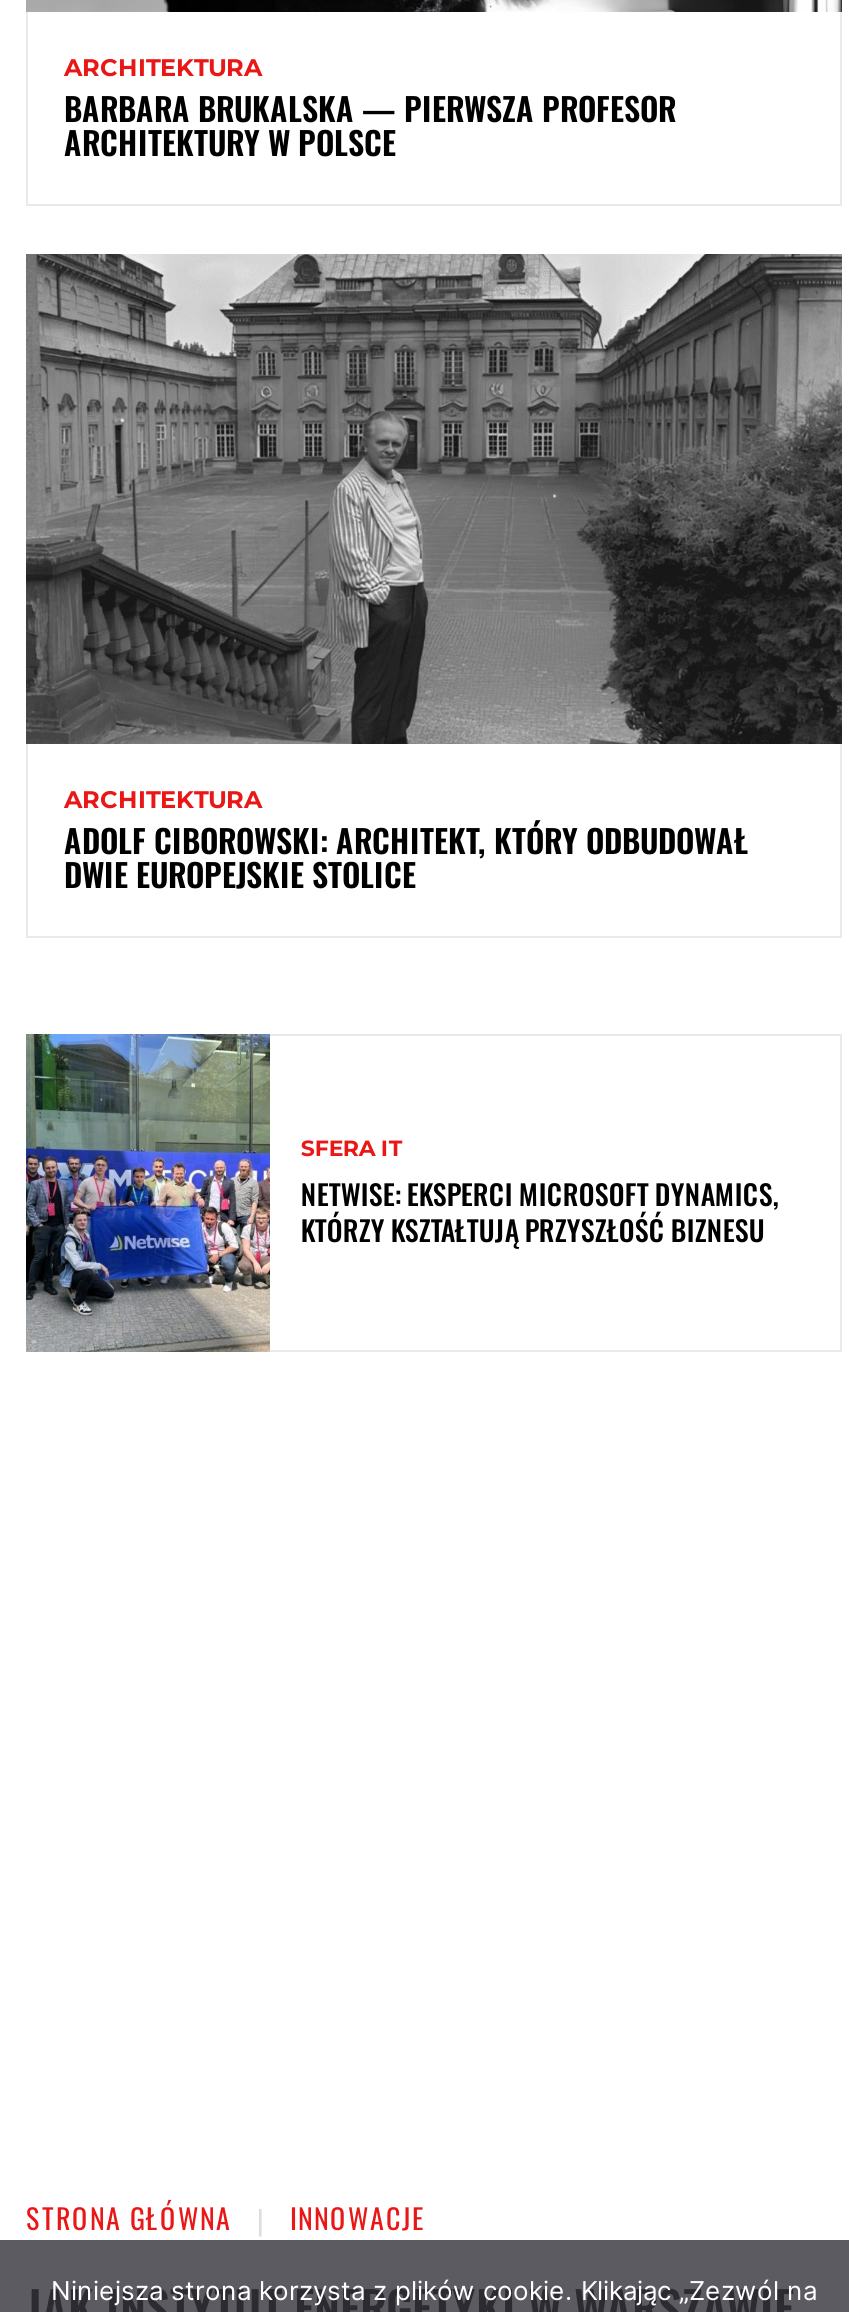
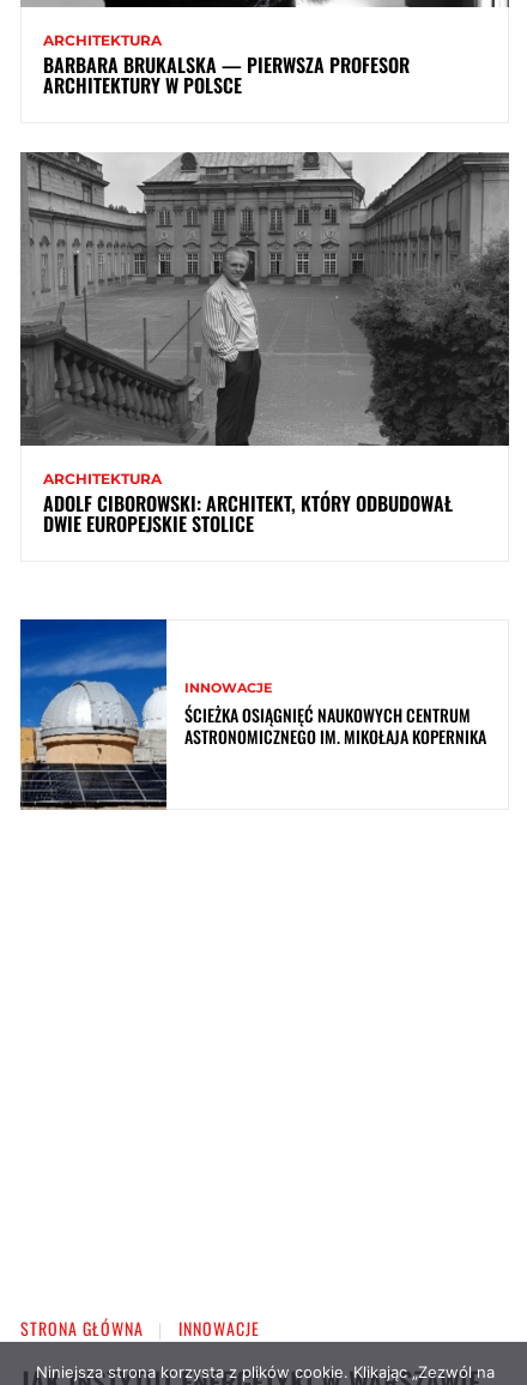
[24,1032,779,1352] [image] | SFERA IT | NETWISE: EKSPERCI MICROSOFT DYNAMICS, | KTÓRZY KSZTAŁTUJĄ PRZYSZŁOŚĆ BIZNESU -> [19,618,487,810] [image] | INNOWACJE | ŚCIEŻKA OSIĄGNIĘĆ NAUKOWYCH CENTRUM | ASTRONOMICZNEGO IM. MIKOŁAJA KOPERNIKA

